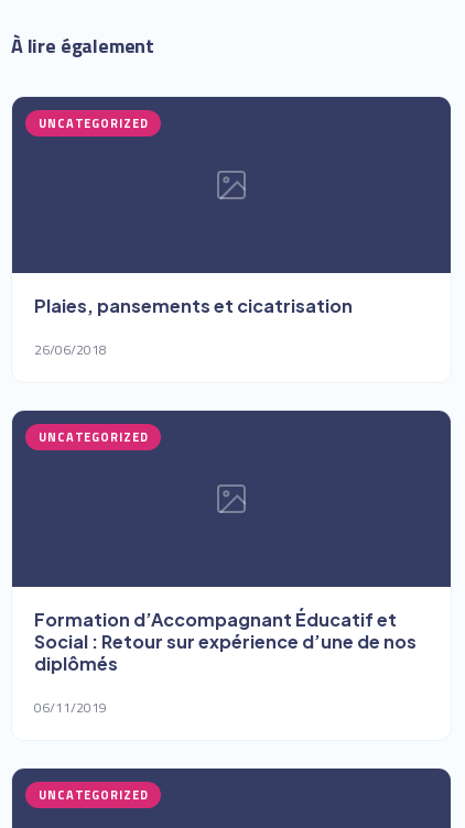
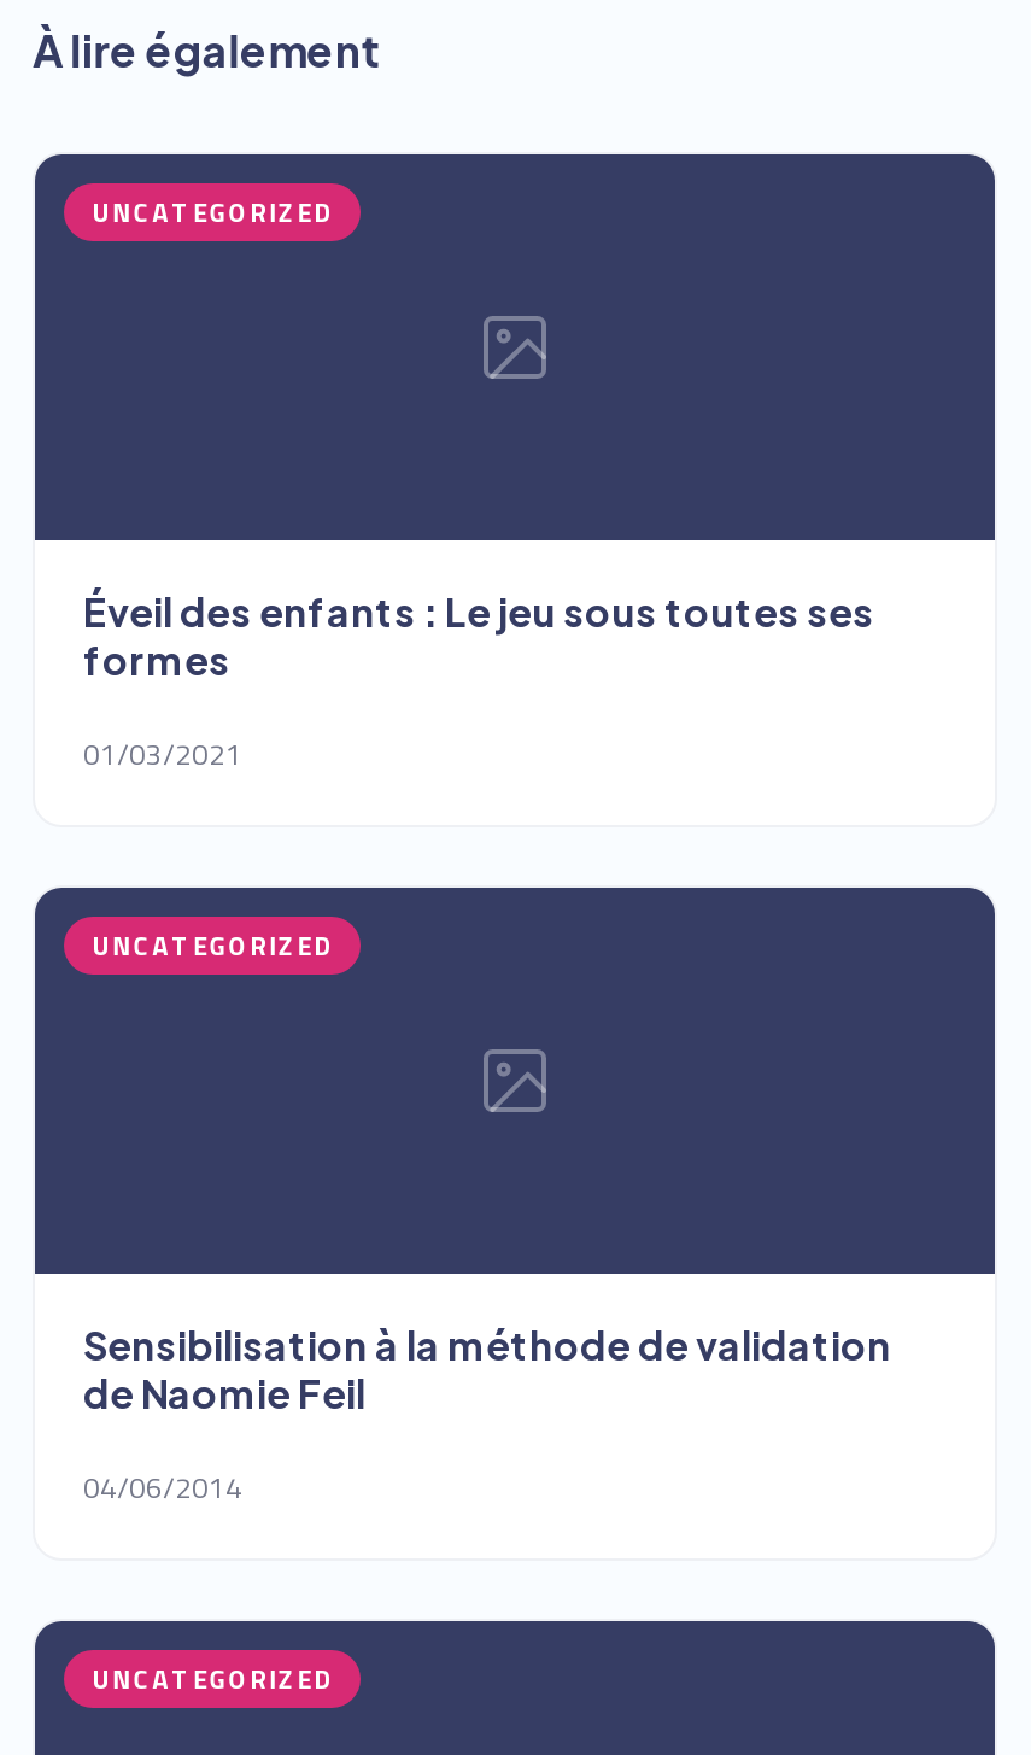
[34,294,353,317] Plaies, pansements et cicatrisation -> [83,586,874,685] Éveil des enfants : Le jeu sous toutes ses | formes
[34,339,107,360] 26/06/2018 -> [83,731,242,777] 01/03/2021
[34,608,417,675] Formation d’Accompagnant Éducatif et | Social : Retour sur expérience d’une de nos | diplômés -> [83,1320,891,1418] Sensibilisation à la méthode de validation | de Naomie Feil
[34,697,107,718] 06/11/2019 -> [83,1464,242,1510] 04/06/2014

